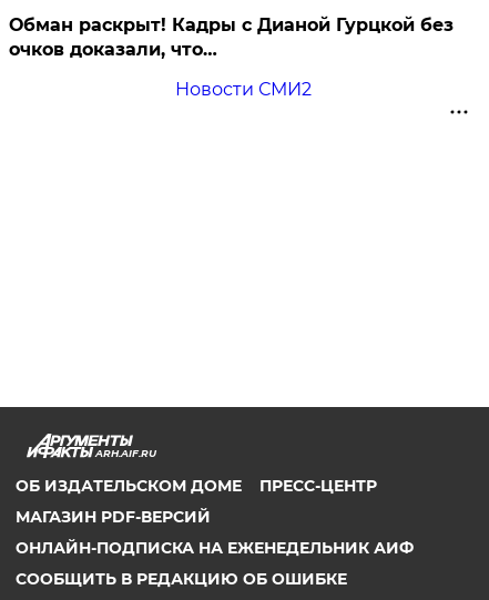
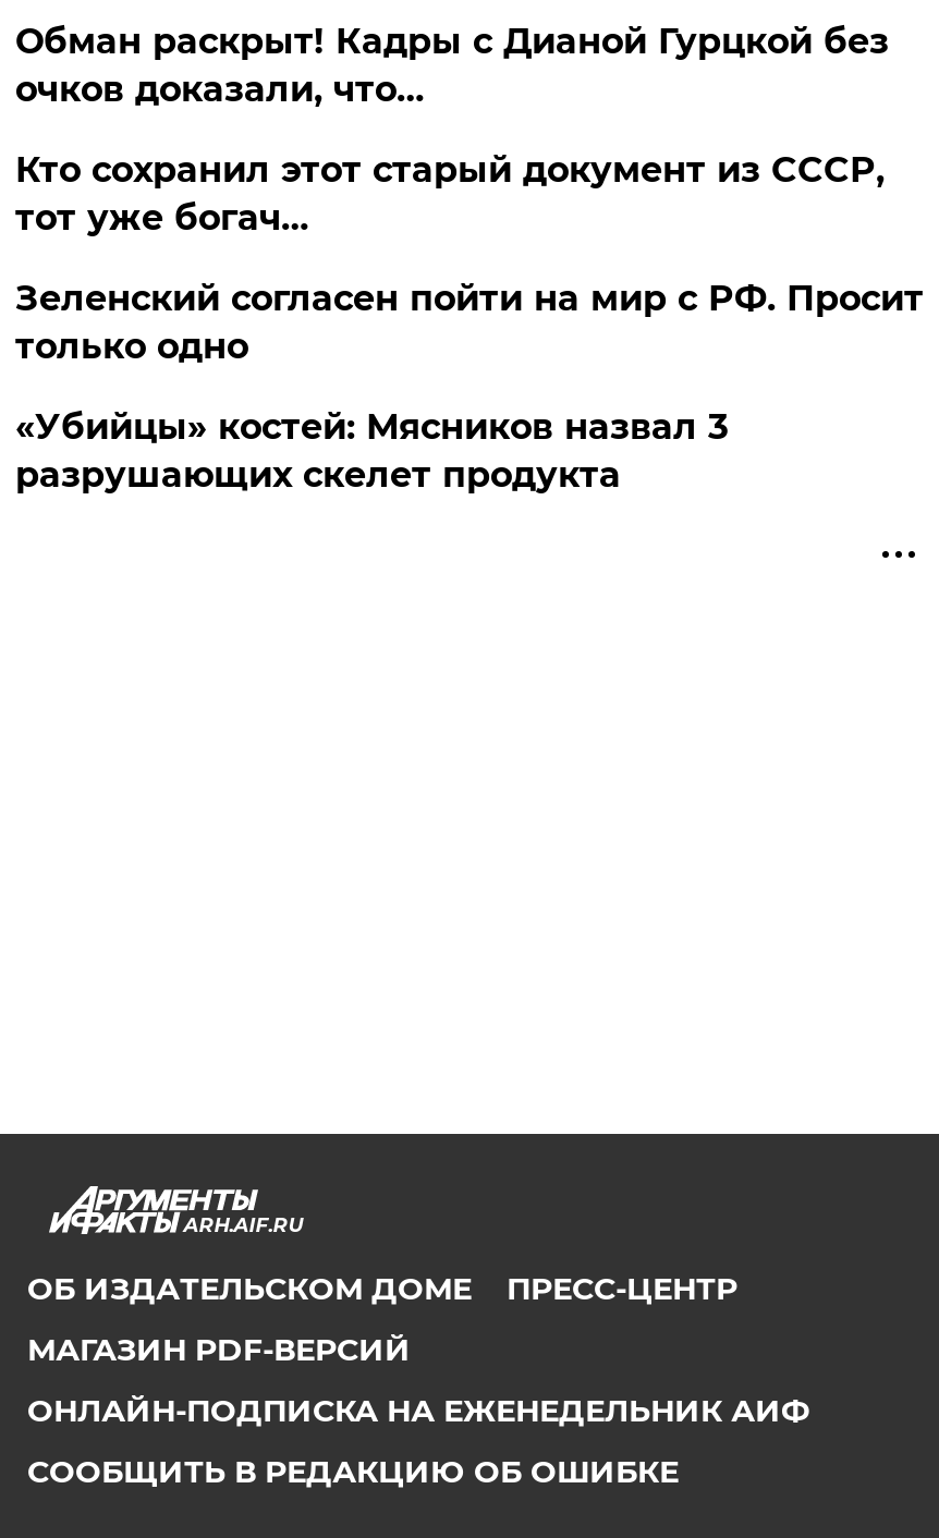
[175,79,311,100] Новости СМИ2 -> [15,149,924,495] Кто сохранил этот старый документ из СССР, | тот уже богач… | Зеленский согласен пойти на мир с РФ. Просит | только одно | «Убийцы» костей: Мясников назвал 3 | разрушающих скелет продукта

